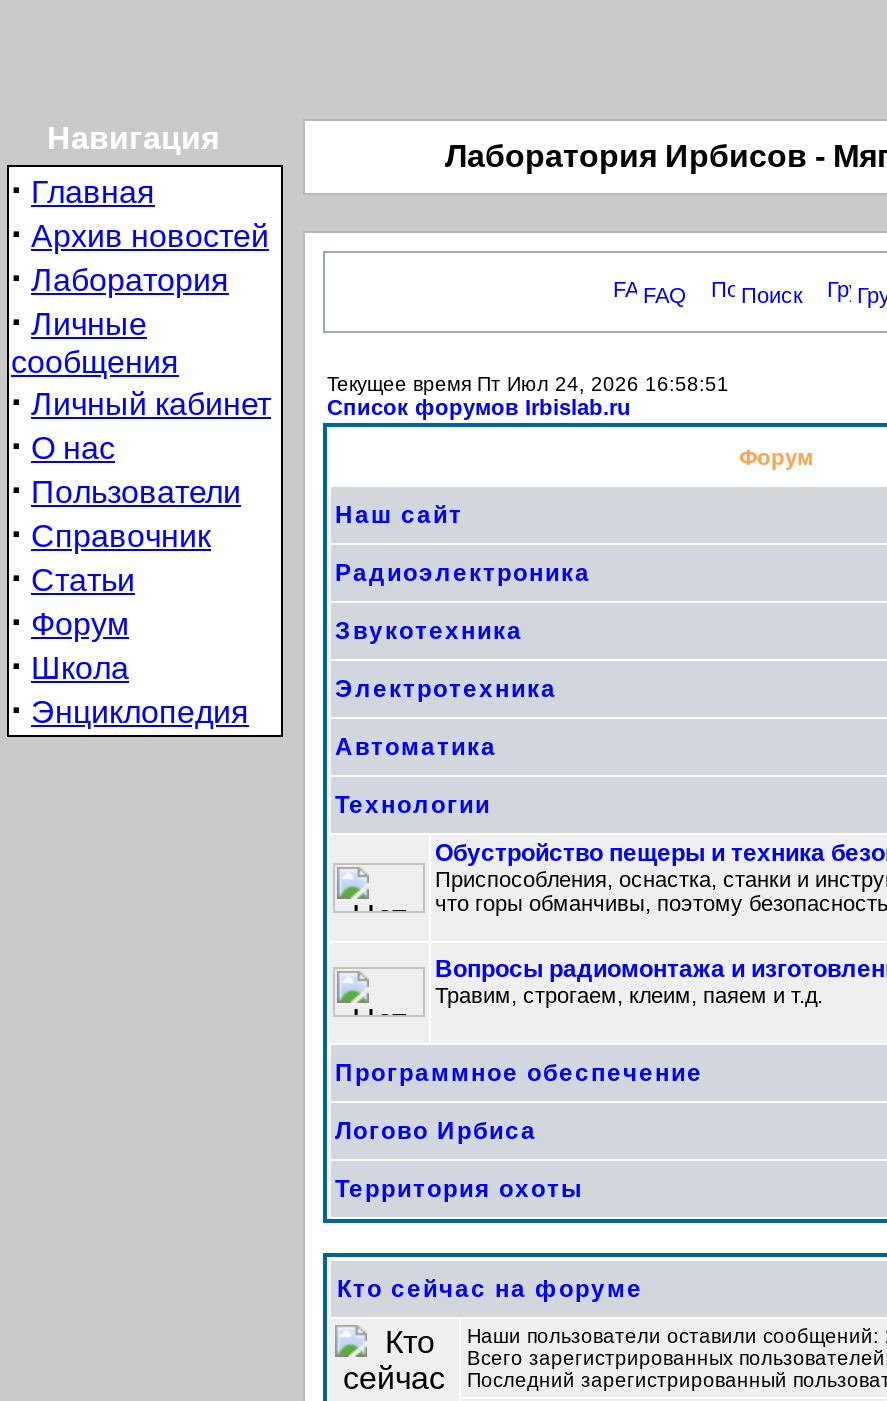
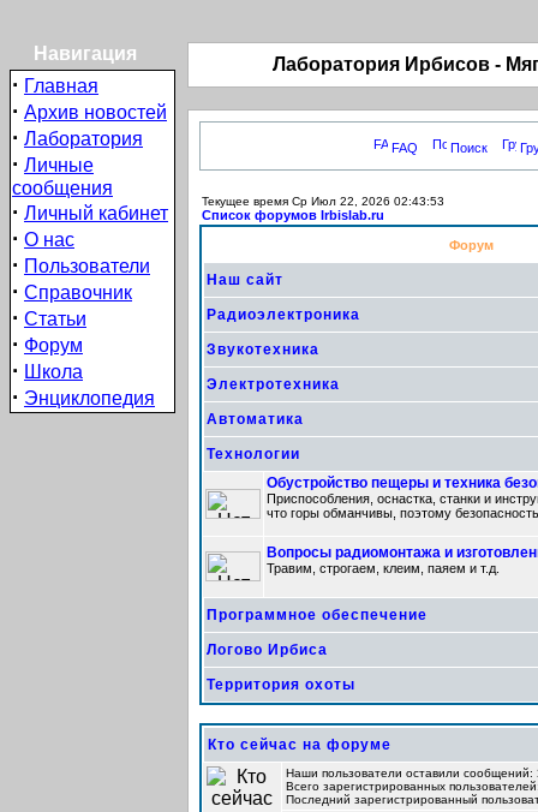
[327,373,729,395] Текущее время Пт Июл 24, 2026 16:58:51 -> [202,195,444,208] Текущее время Ср Июл 22, 2026 02:43:53

